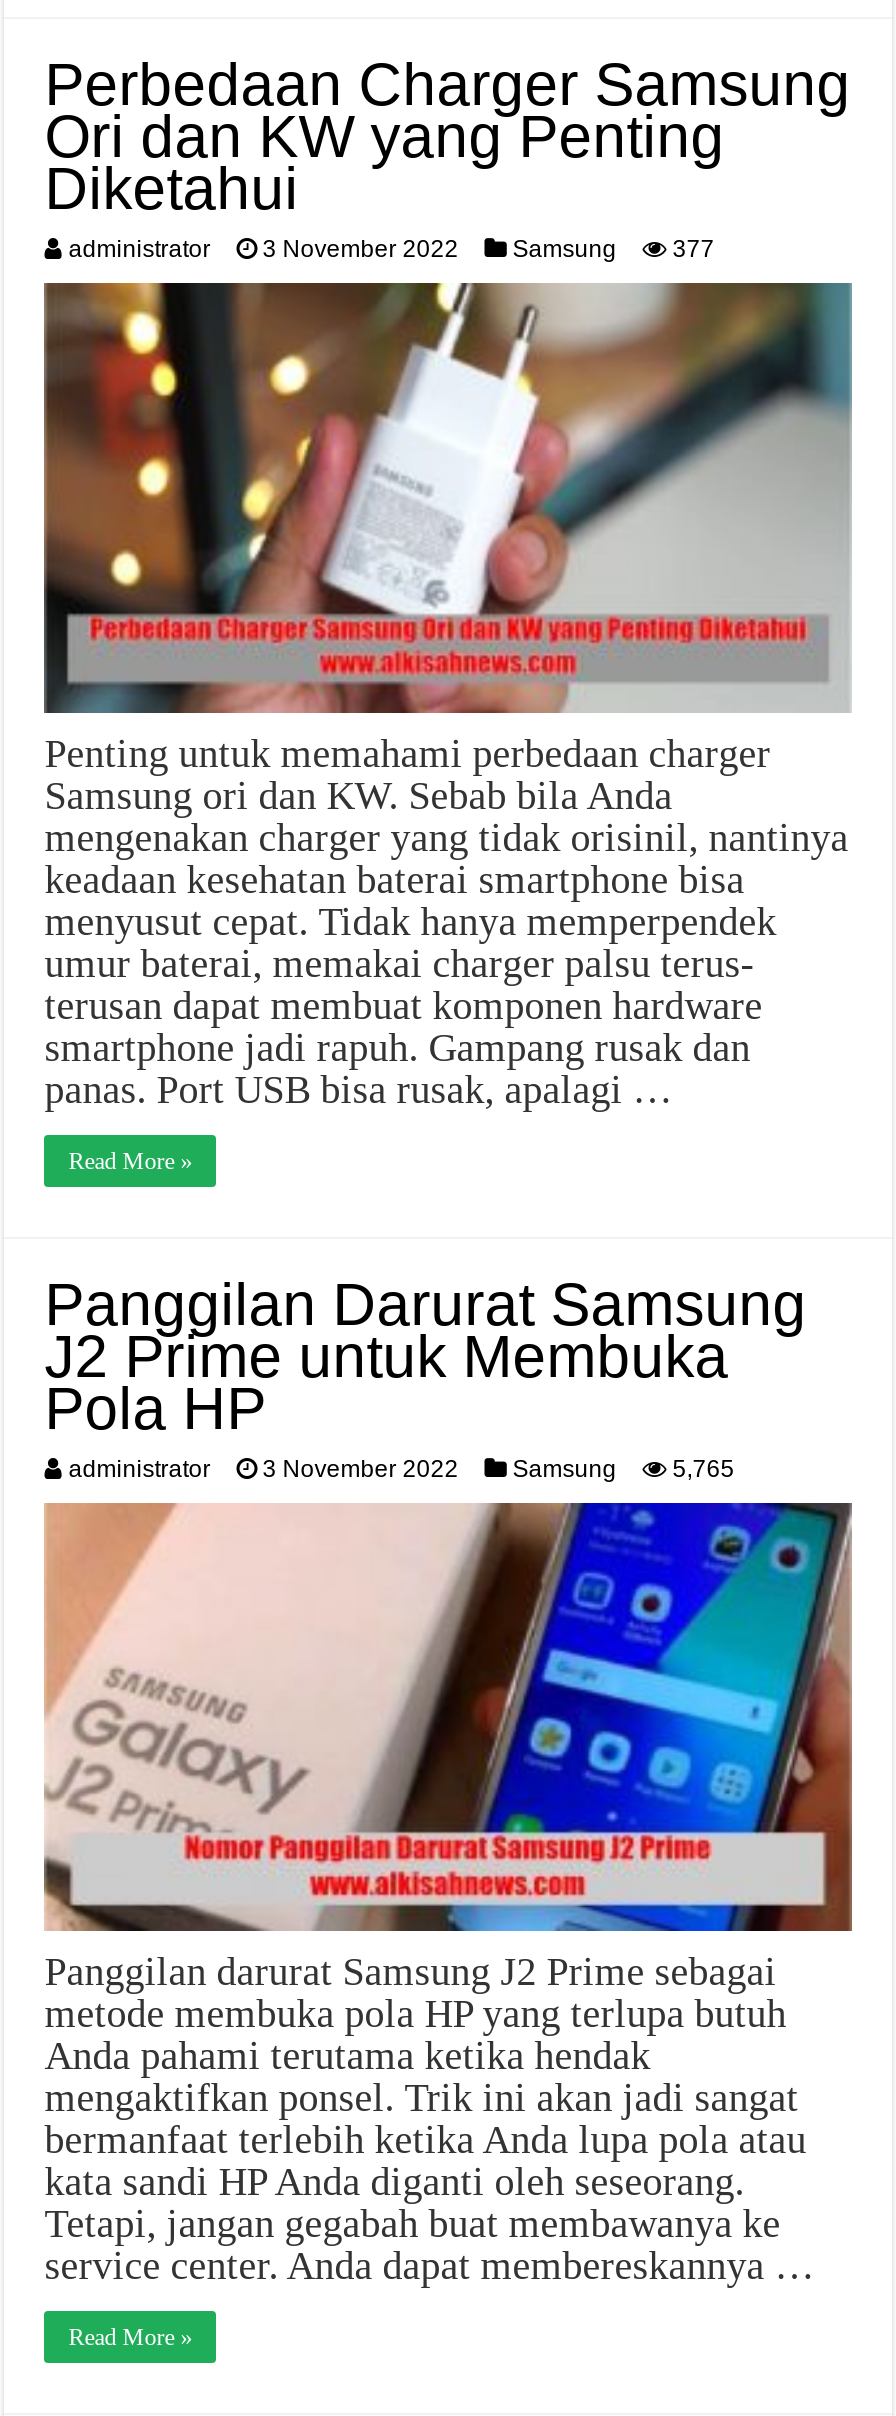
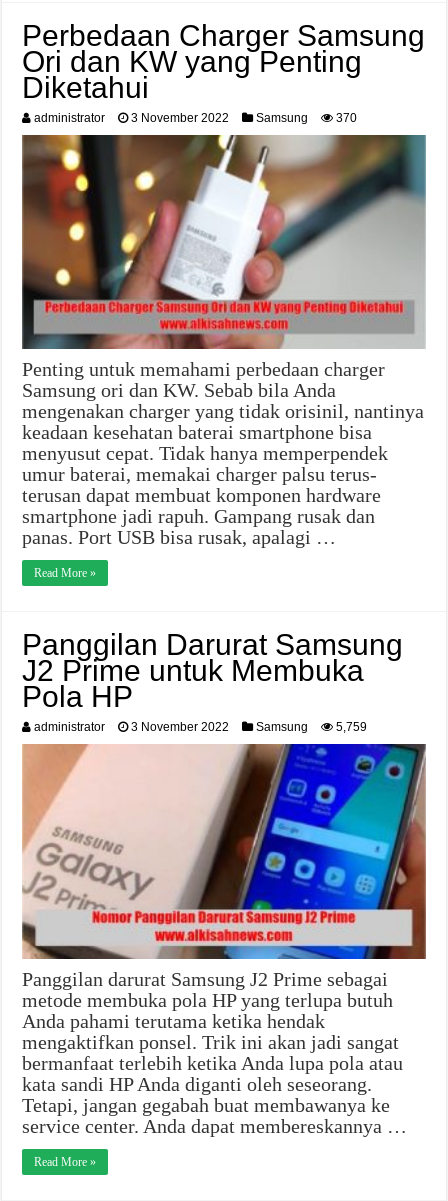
[68,235,714,263] administrator 3 November 2022 Samsung 377 -> [34,110,357,124] administrator 3 November 2022 Samsung 370
[68,1455,734,1483] administrator 3 November 2022 Samsung 5,765 -> [34,720,367,734] administrator 3 November 2022 Samsung 5,759

